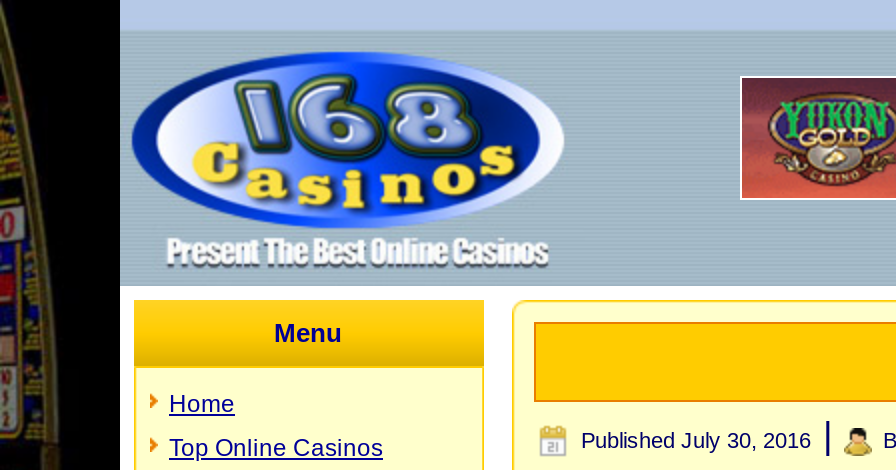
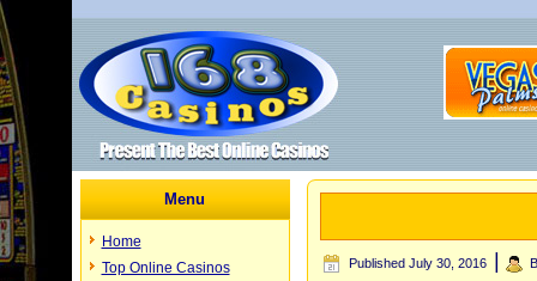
[740,76,890,200] [image] -> [444,45,533,120] [image]

